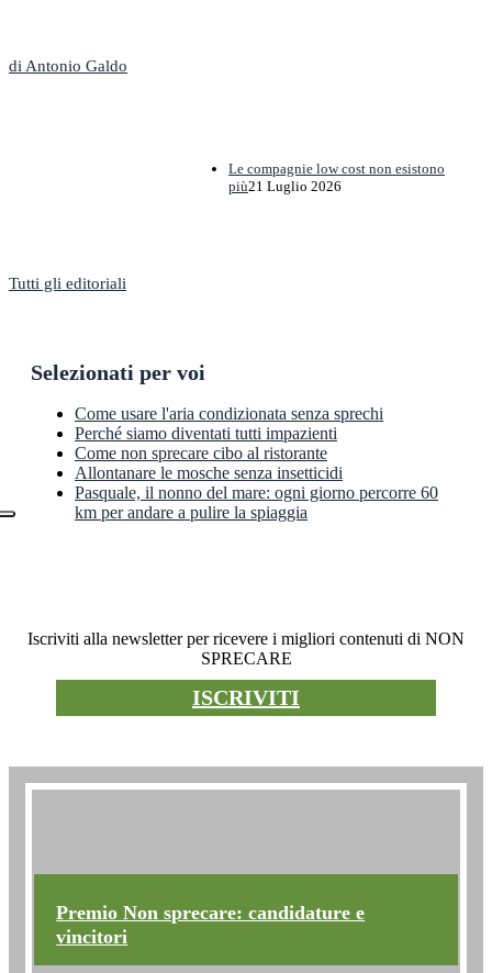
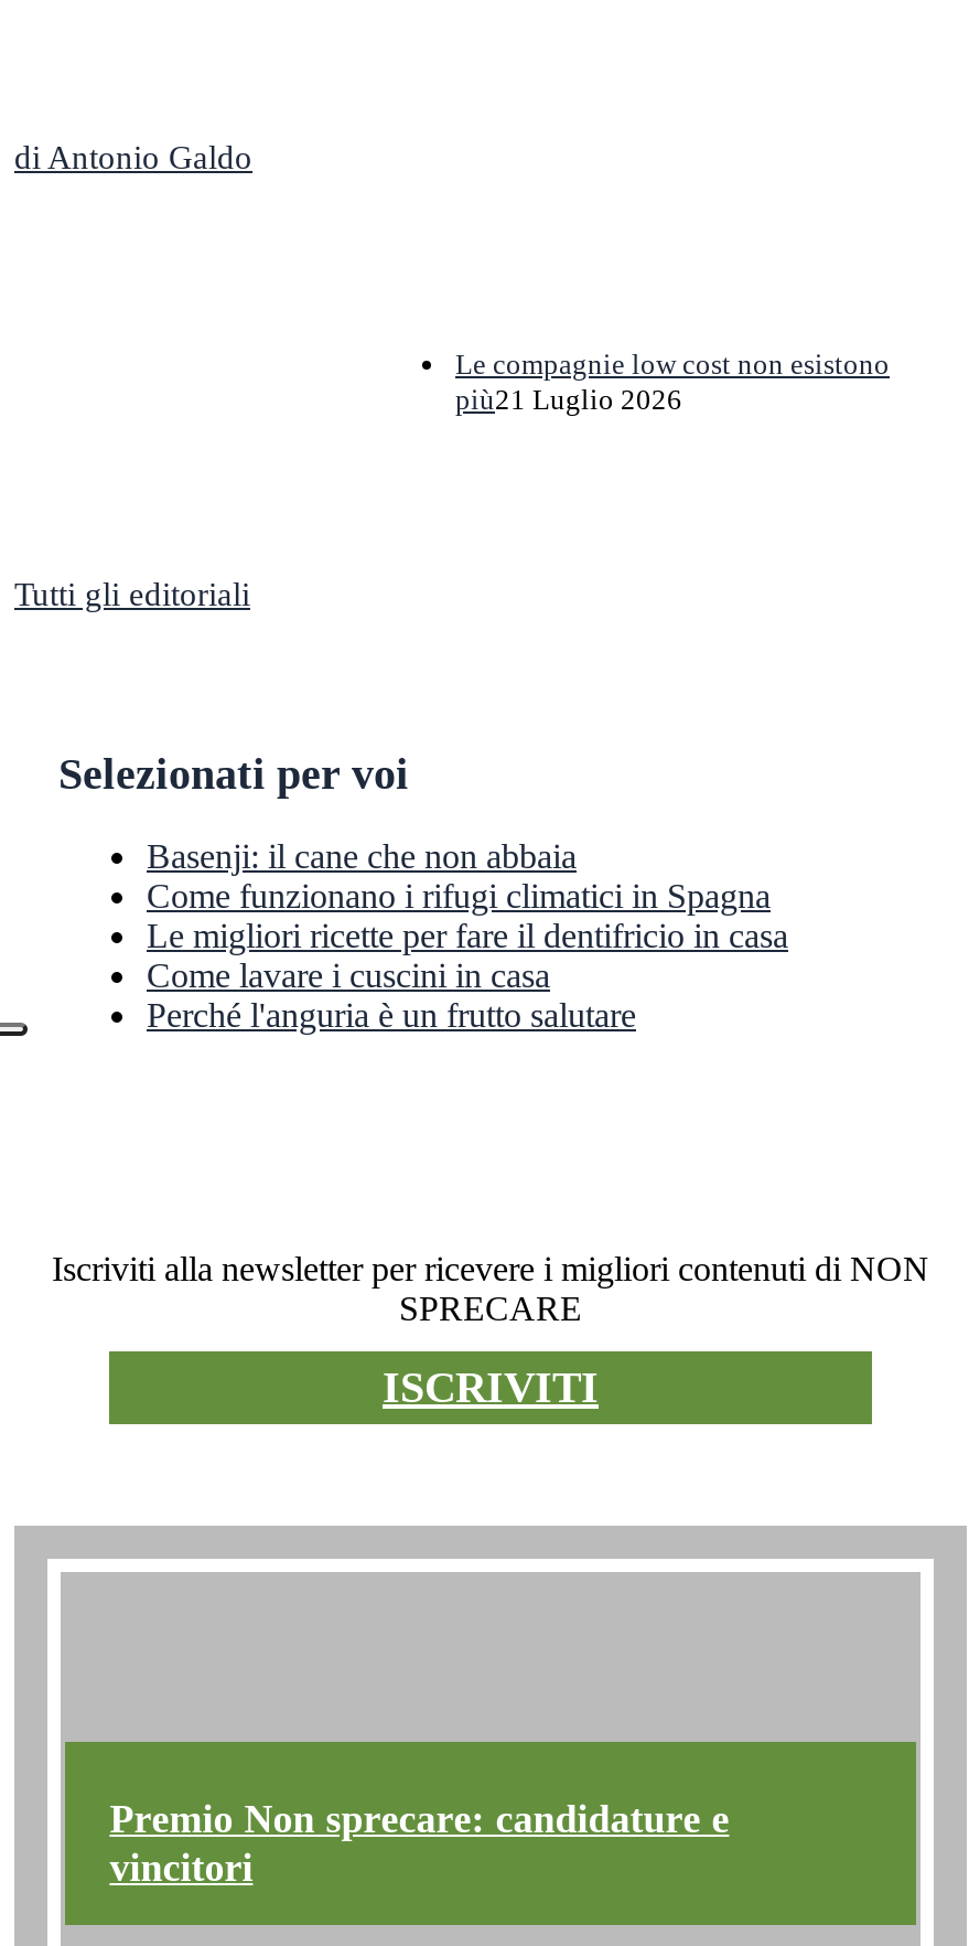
[75,404,438,522] Come usare l'aria condizionata senza sprechi | Perché siamo diventati tutti impazienti | Come non sprecare cibo al ristorante | Allontanare le mosche senza insetticidi | Pasquale, il nonno del mare: ogni giorno percorre 60 | km per andare a pulire la spiaggia -> [147,838,788,1034] Basenji: il cane che non abbaia | Come funzionano i rifugi climatici in Spagna | Le migliori ricette per fare il dentifricio in casa | Come lavare i cuscini in casa | Perché l'anguria è un frutto salutare

